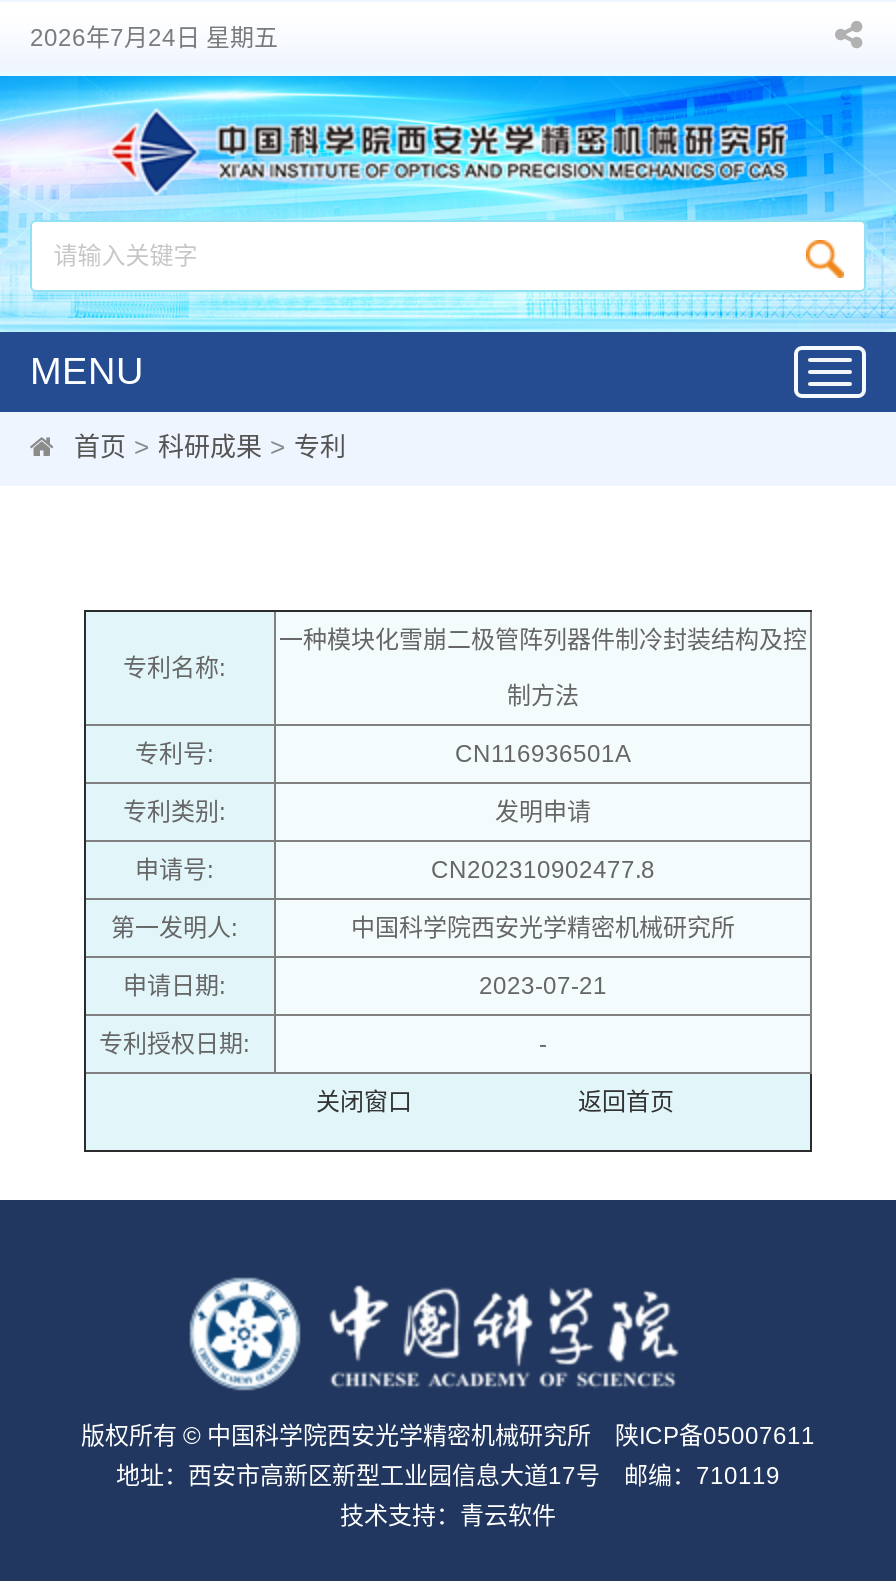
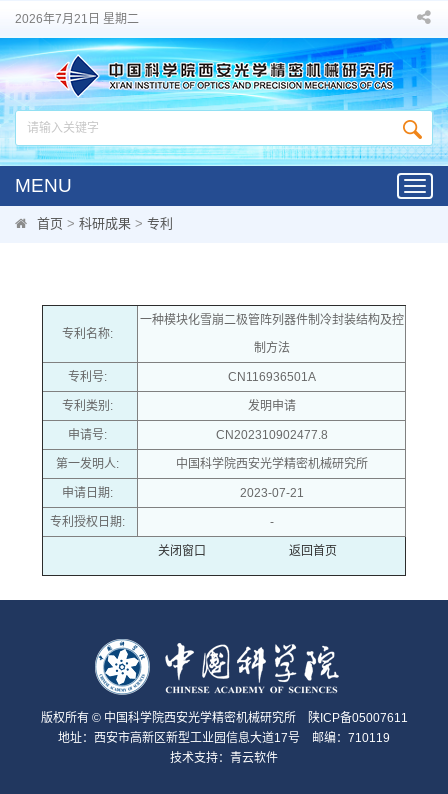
[30,24,278,52] 2026年7月24日 星期五 -> [15,12,139,26] 2026年7月21日 星期二

